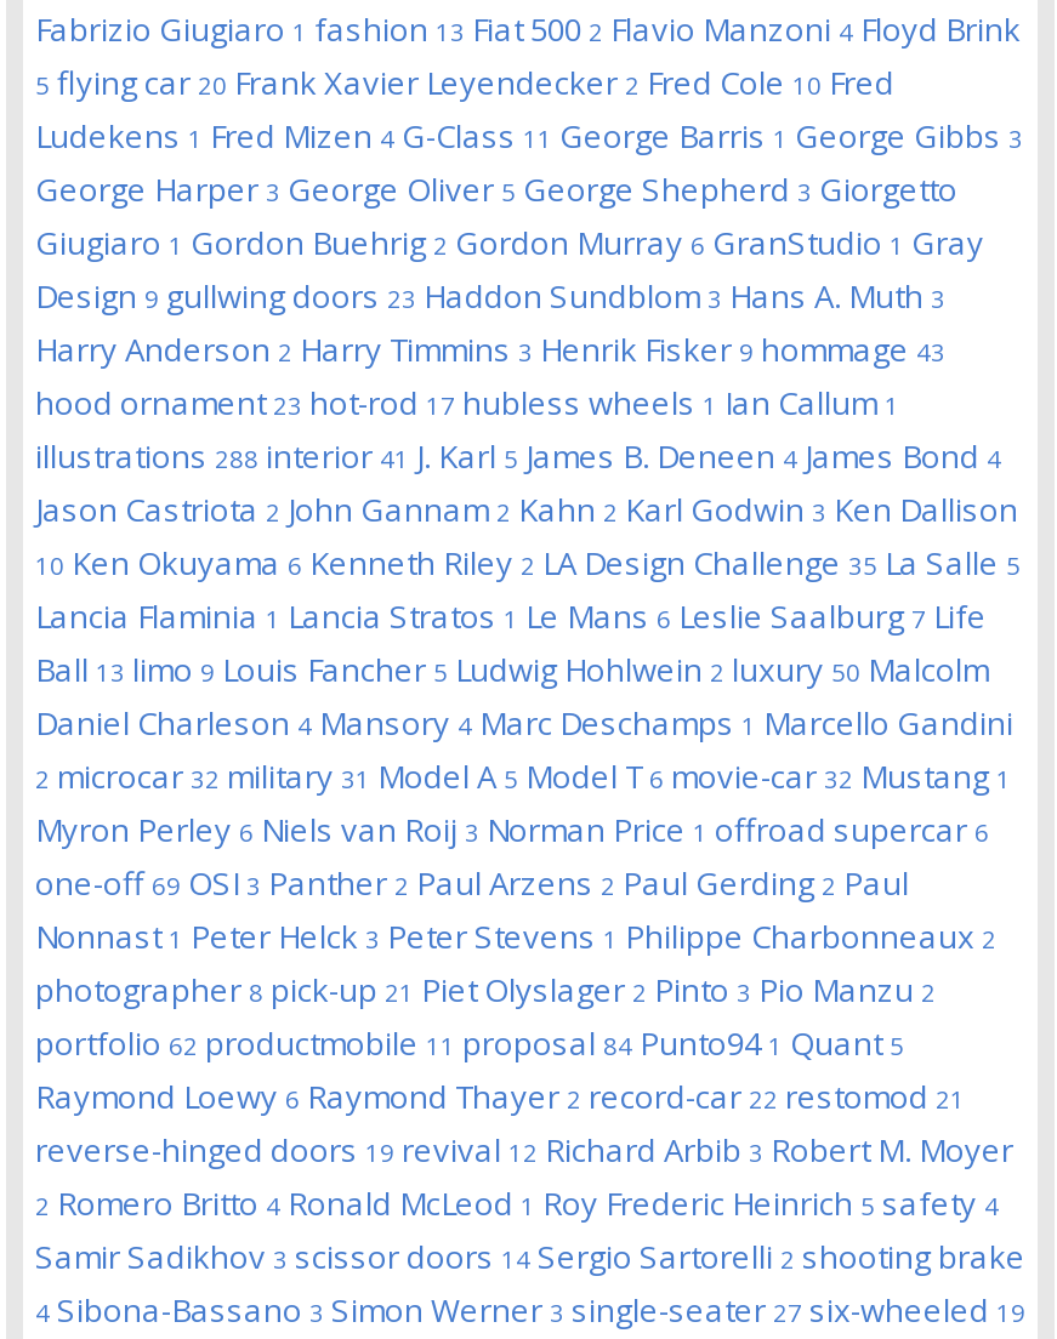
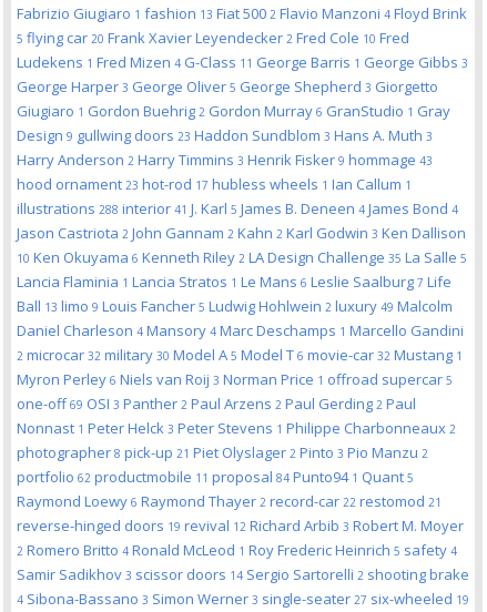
[35,648,989,691] Ball 13 limo 9 Louis Fancher 5 Ludwig Hohlwein 2 luxury 50 Malcolm -> [17,296,453,316] Ball 13 limo 9 Louis Fancher 5 Ludwig Hohlwein 2 luxury 49 Malcolm
[35,754,1011,798] 2 microcar 32 military 31 Model A 5 Model T6 movie-car 32 Mustang 1 -> [17,345,463,365] 2 microcar 32 military 30 Model A 5 Model T6 movie-car 32 Mustang 1
[35,808,989,851] Myron Perley 6 Niels van Roij 3 Norman Price 1 offroad supercar 6 -> [17,369,453,389] Myron Perley 6 Niels van Roij 3 Norman Price 1 offroad supercar 5

